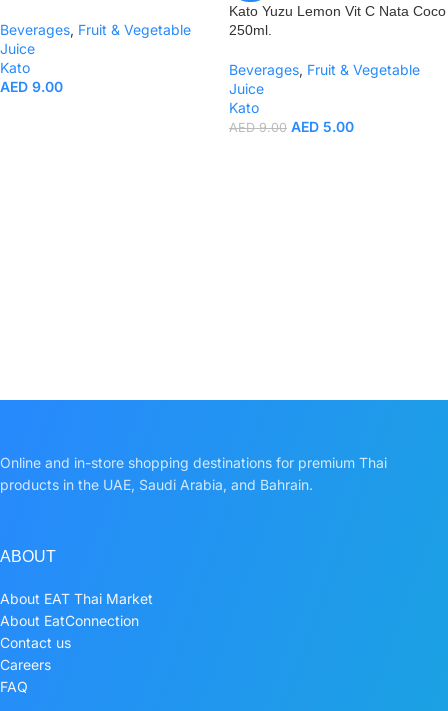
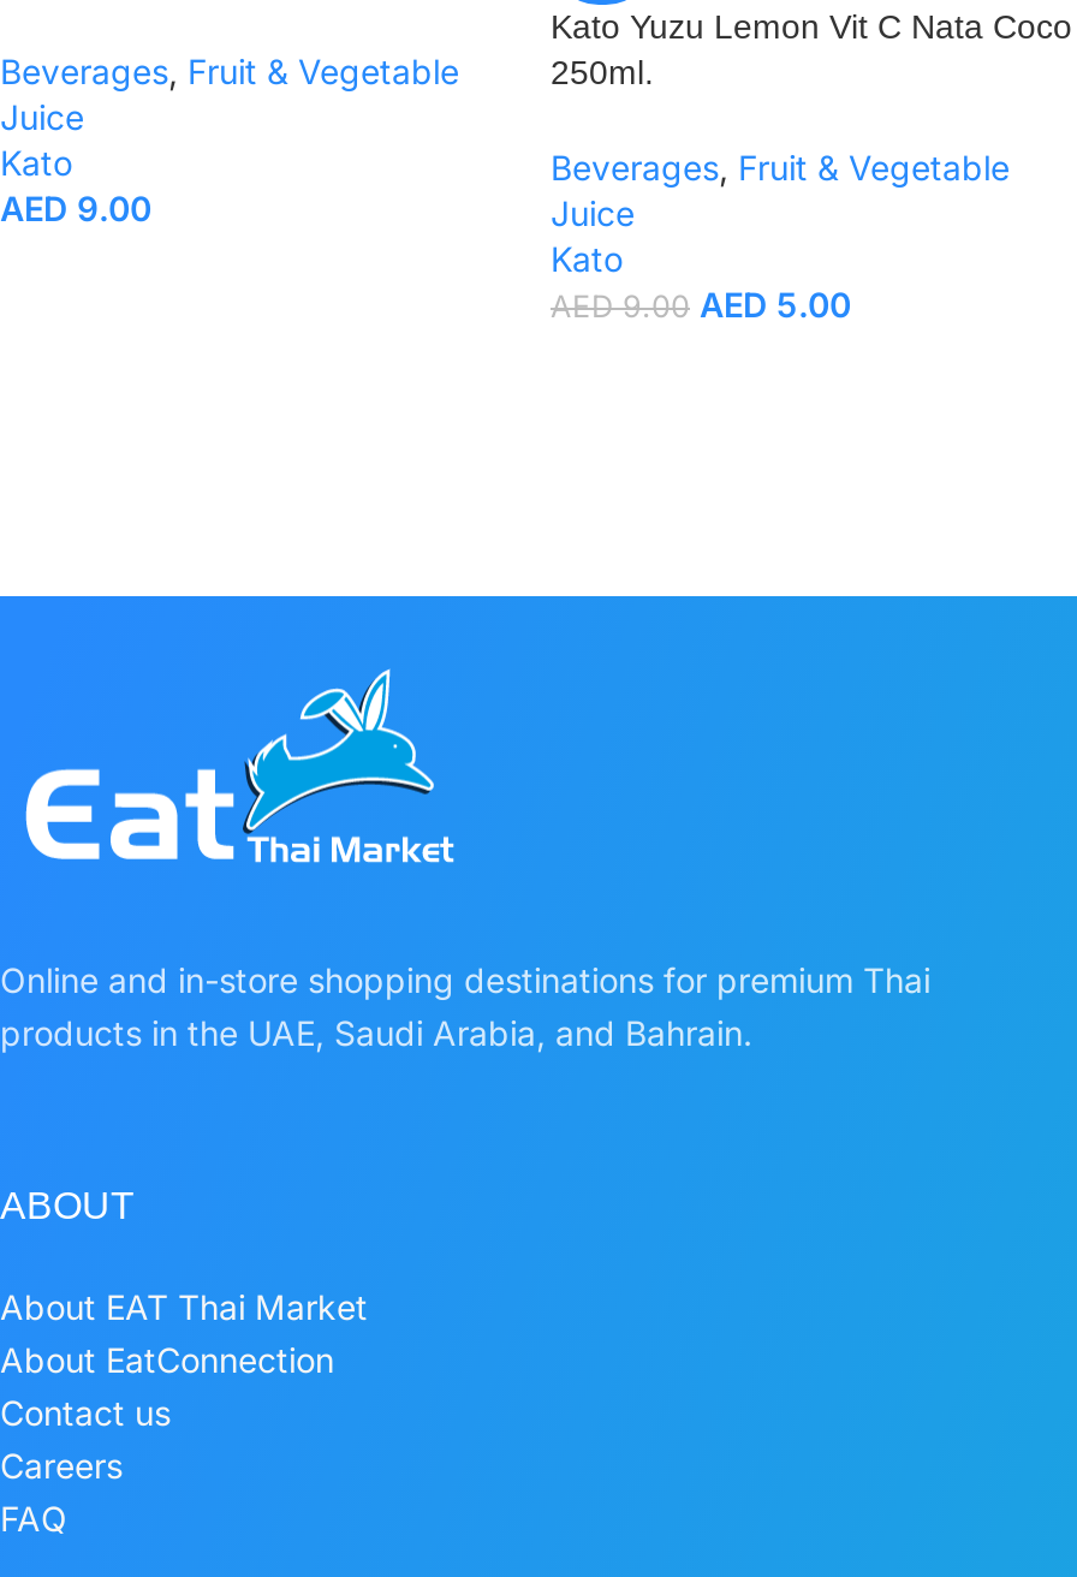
none -> [7,594,1070,865] [image]

